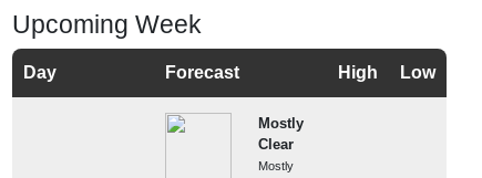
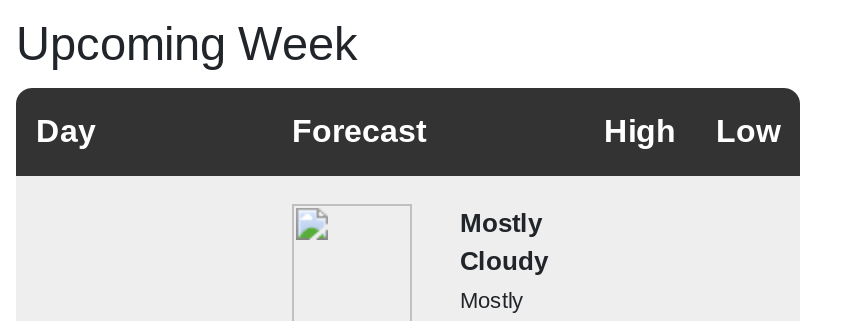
[258,136,294,153] Clear -> [460,246,548,276] Cloudy

